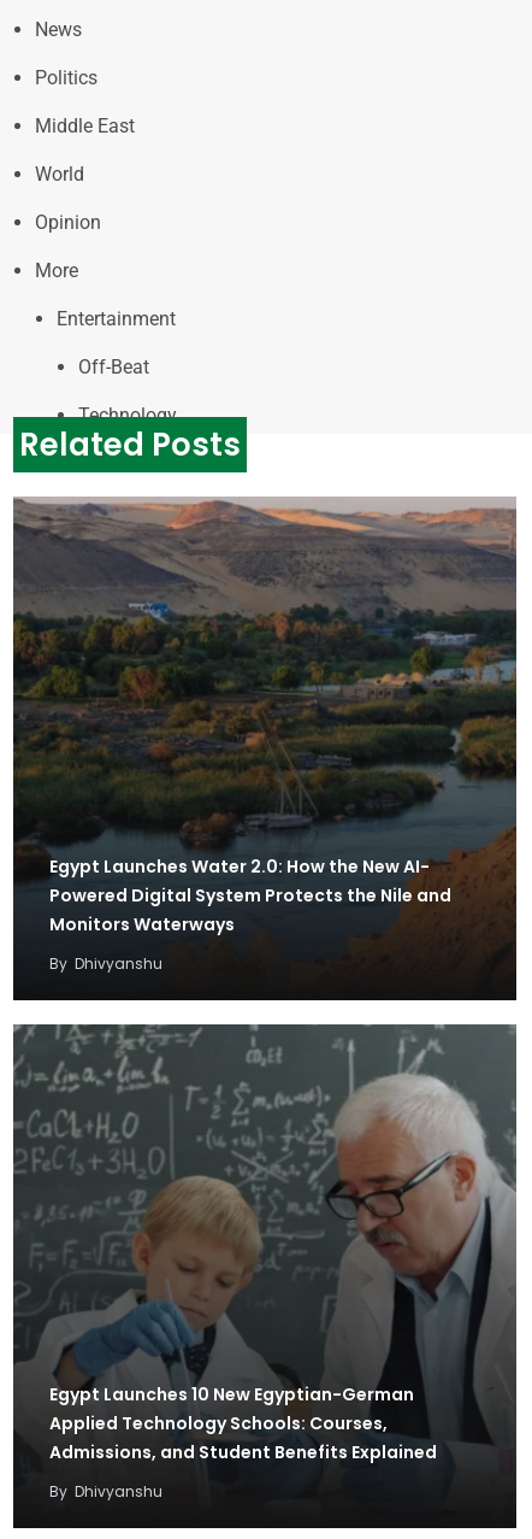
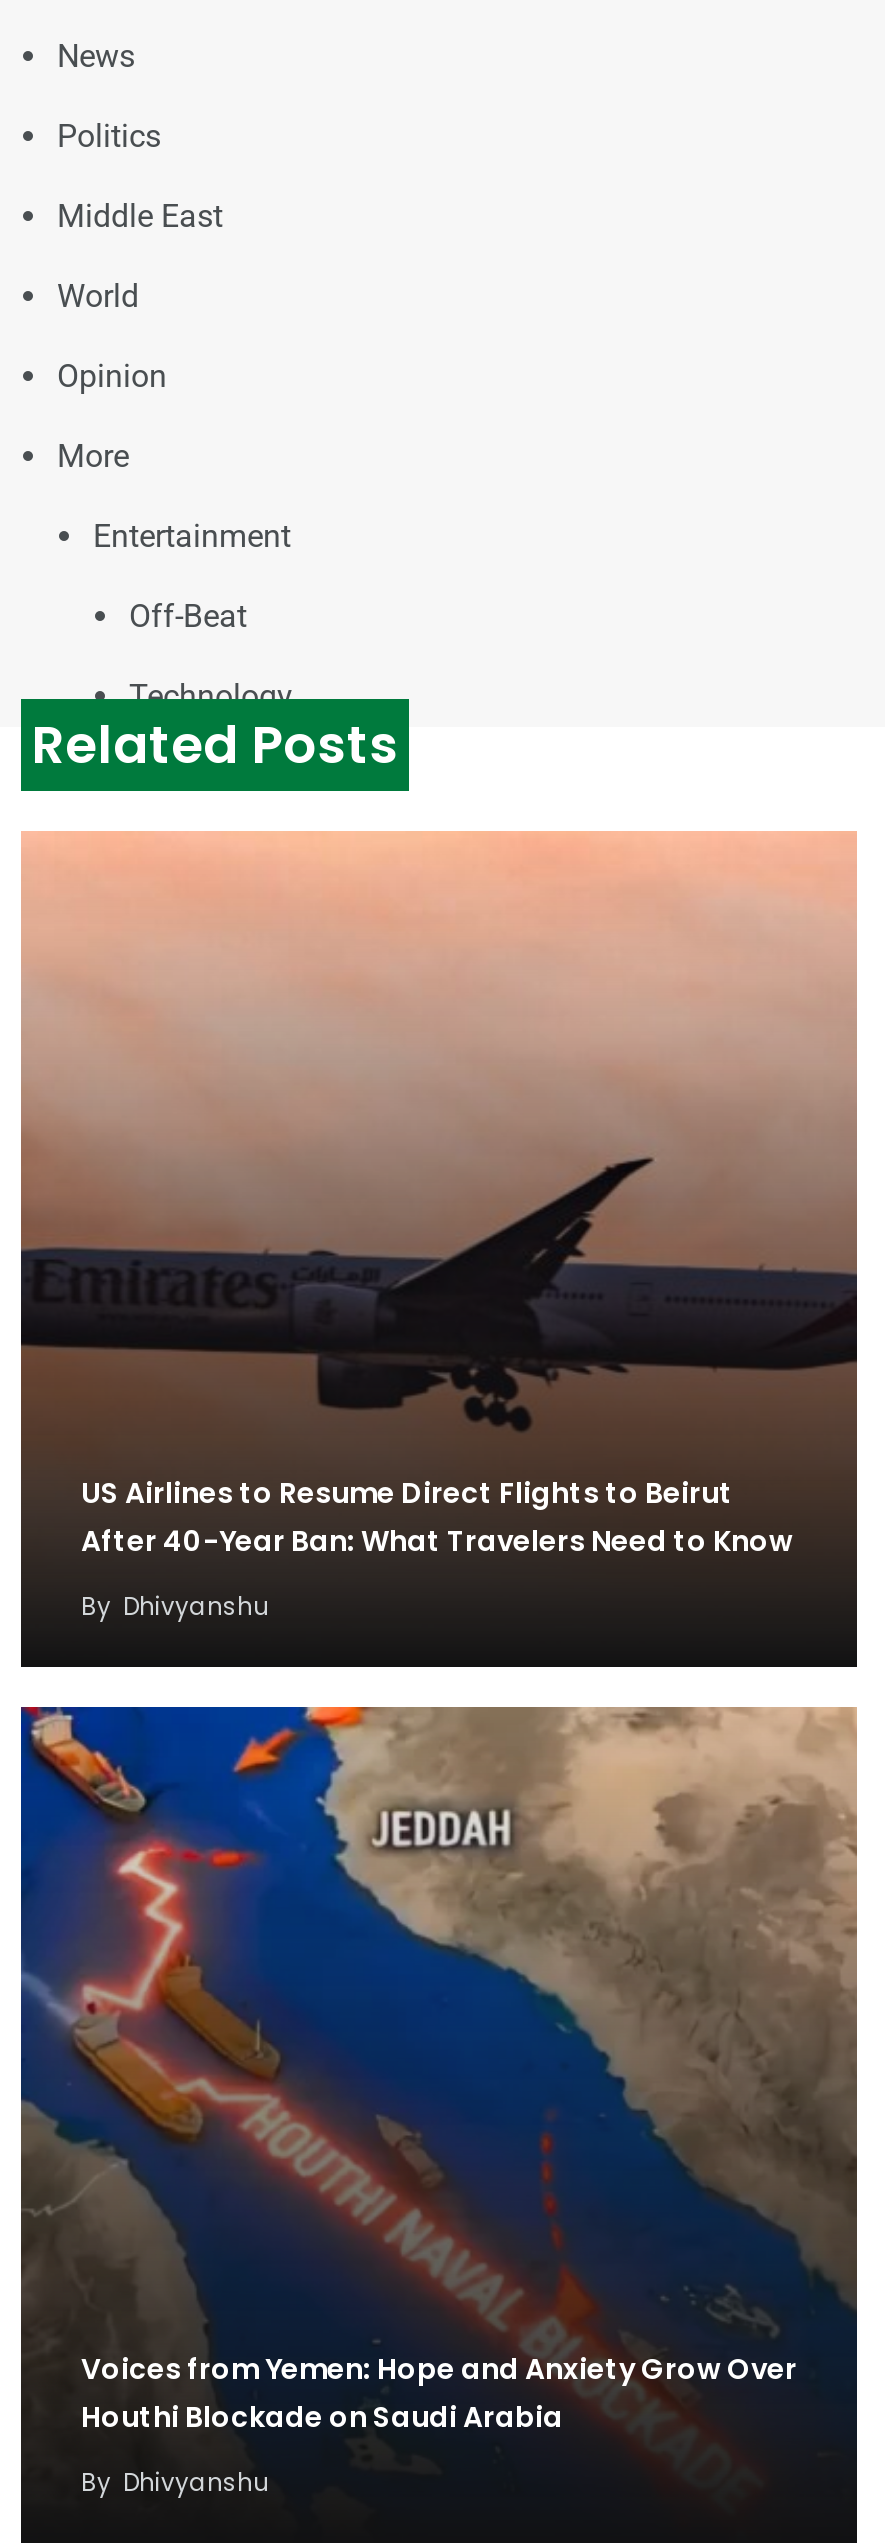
[12,497,518,937] [image] | Egypt Launches Water 2.0: How the New AI- | Powered Digital System Protects the Nile and | Monitors Waterways -> [19,831,859,1561] [image] | US Airlines to Resume Direct Flights to Beirut | After 40-Year Ban: What Travelers Need to Know
[12,1023,518,1464] [image] | Egypt Launches 10 New Egyptian-German | Applied Technology Schools: Courses, | Admissions, and Student Benefits Explained -> [19,1705,859,2437] [image] | Voices from Yemen: Hope and Anxiety Grow Over | Houthi Blockade on Saudi Arabia

